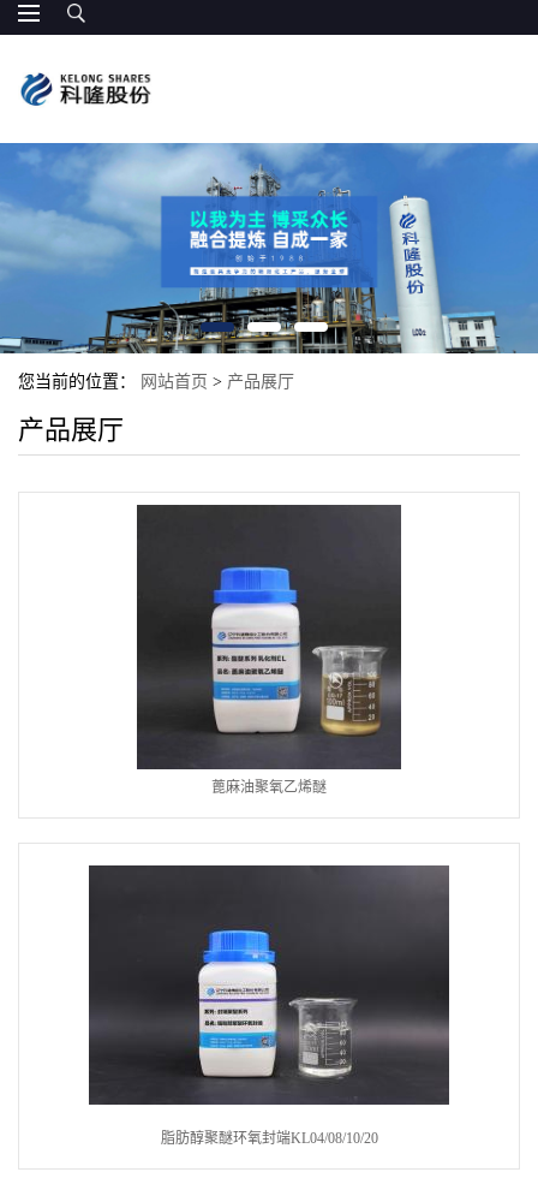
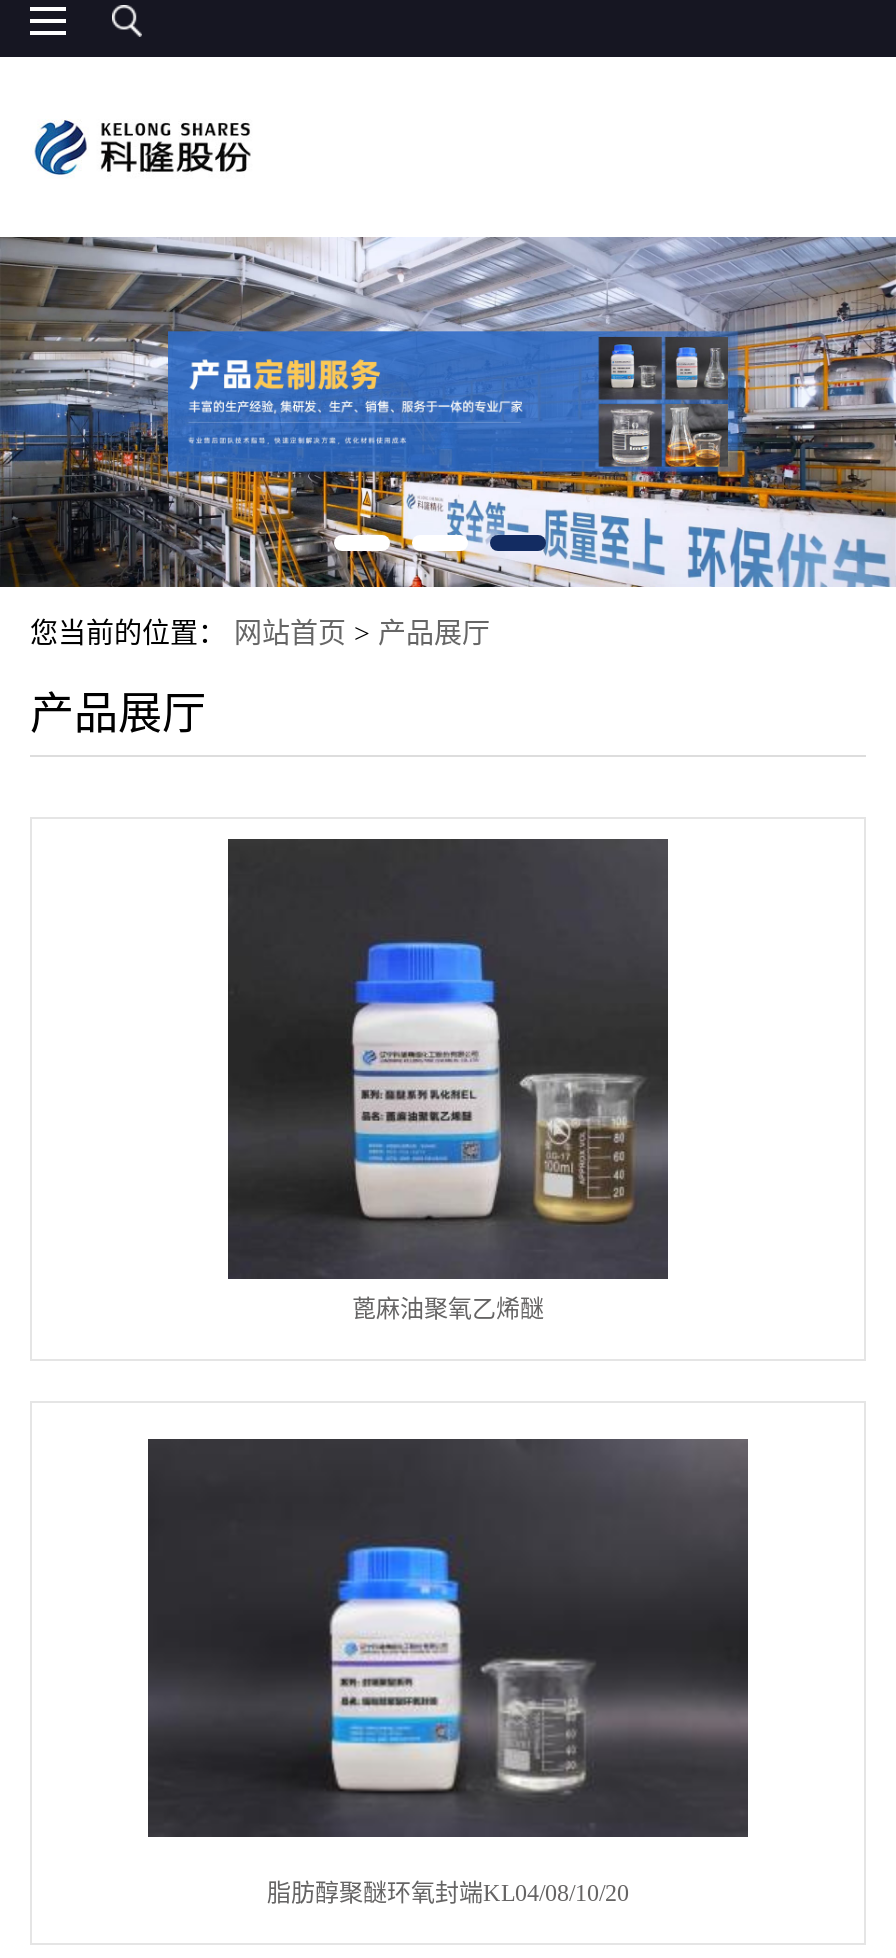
[4,142,534,355] [image] -> [6,235,890,589] [image]

